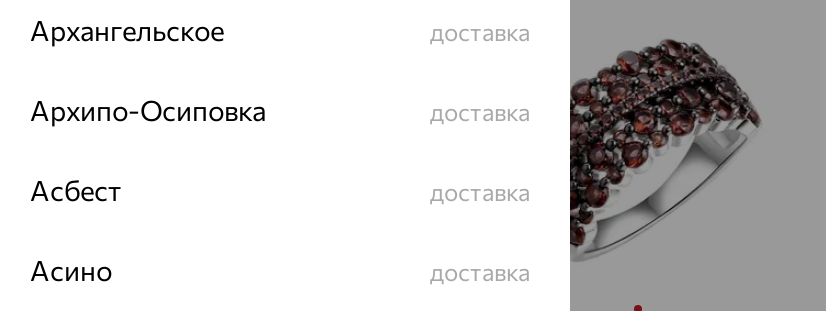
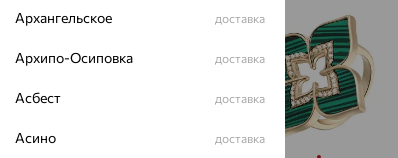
[568,27,762,257] [image] -> [285,15,379,132] [image]

